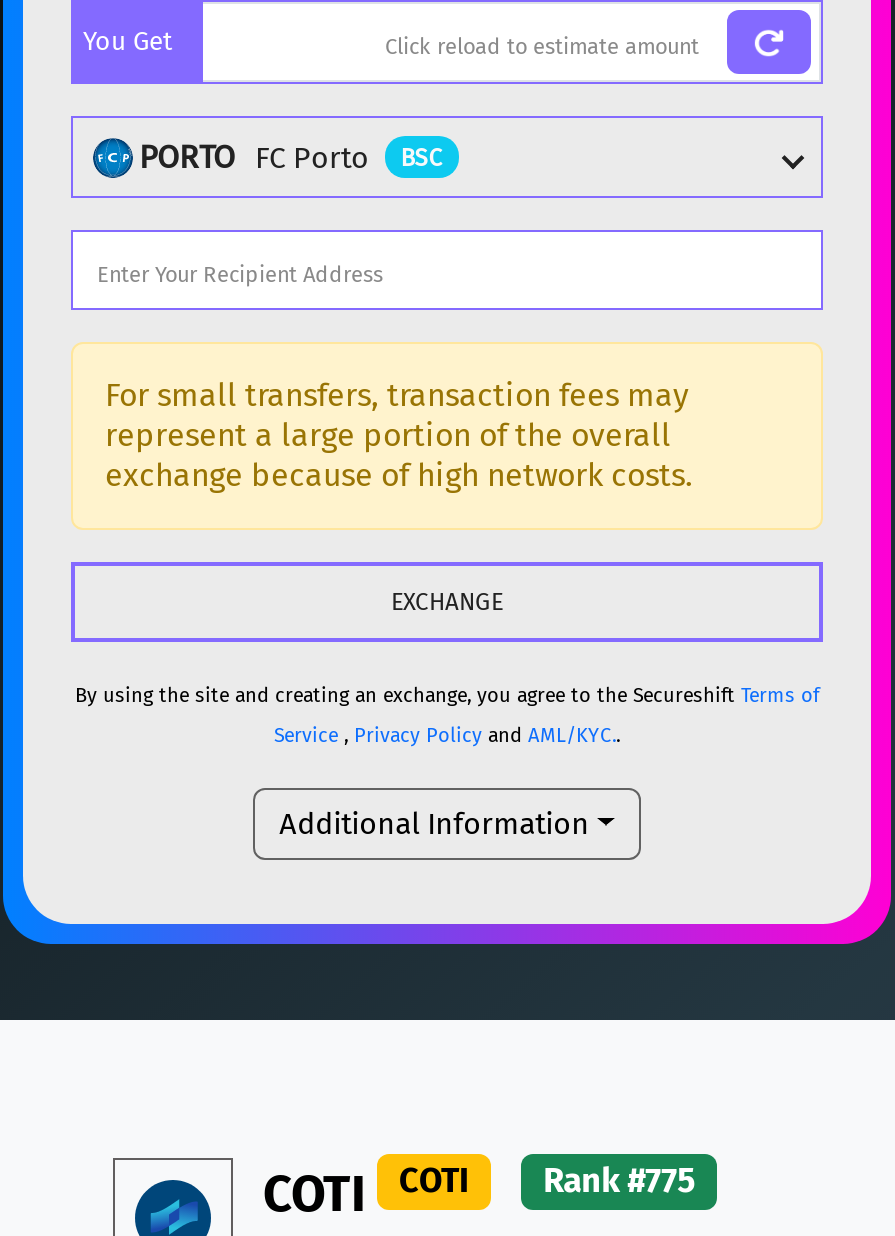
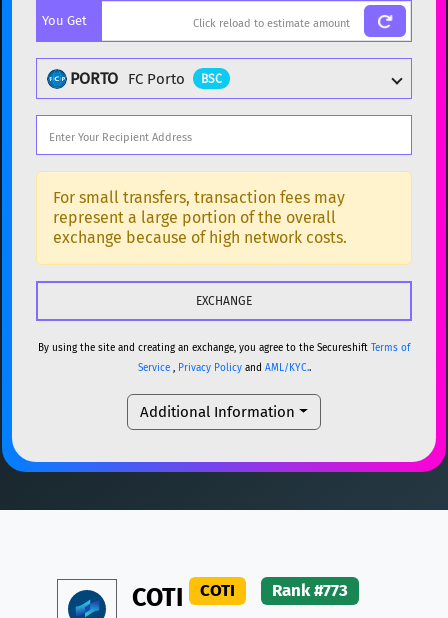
[543,1161,695,1203] Rank #775 -> [272,580,348,601] Rank #773

